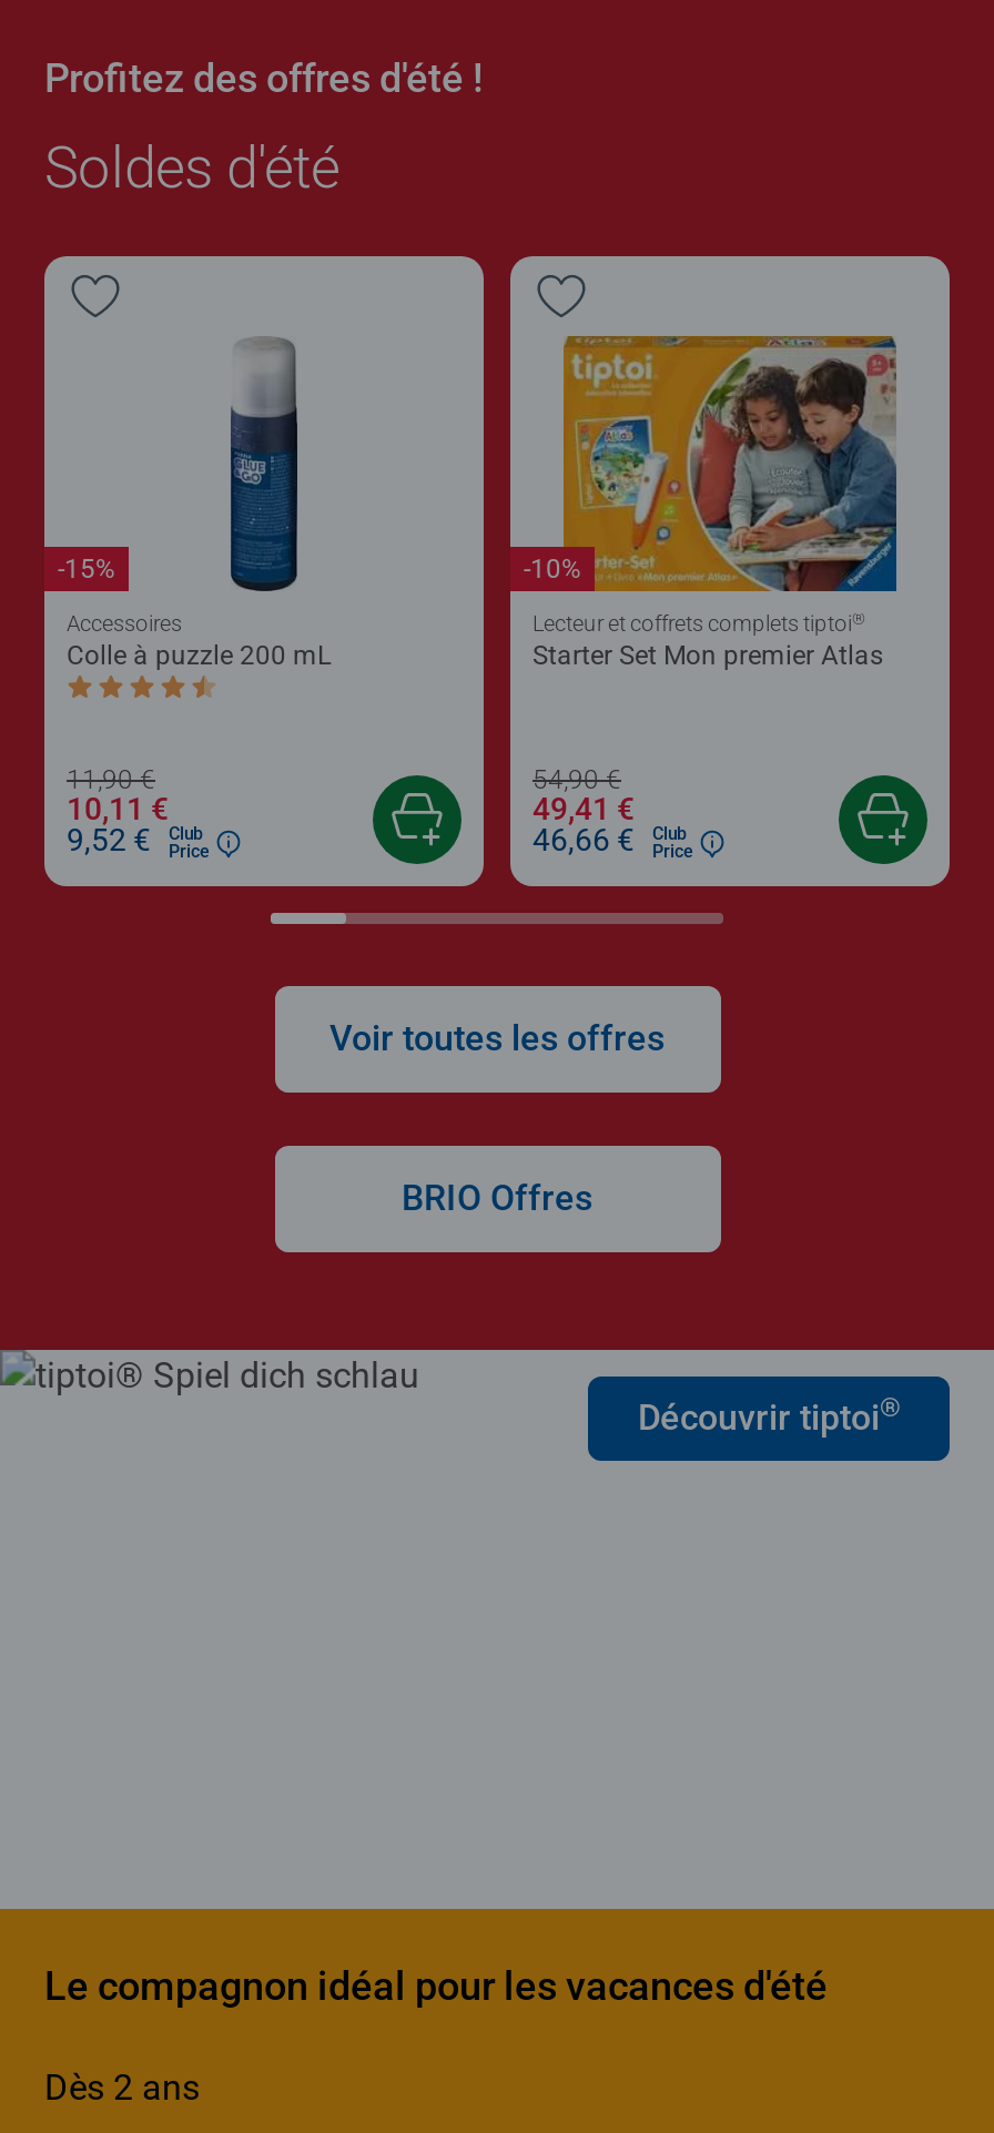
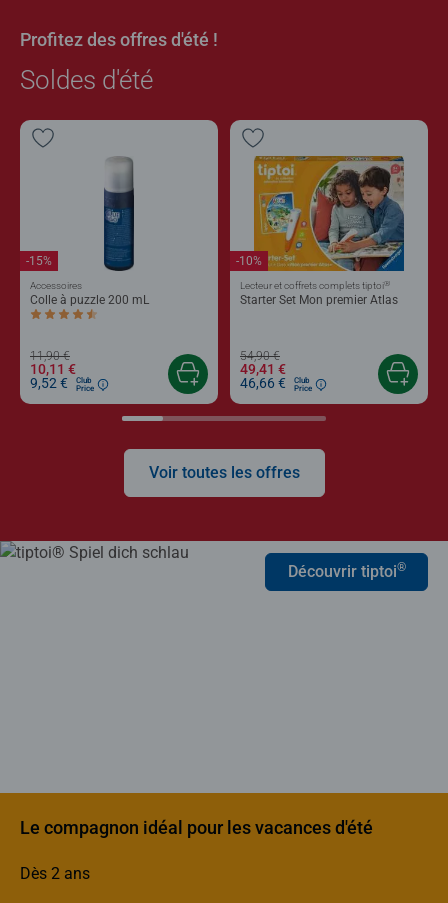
[402,1178,592,1220] BRIO Offres -> none

